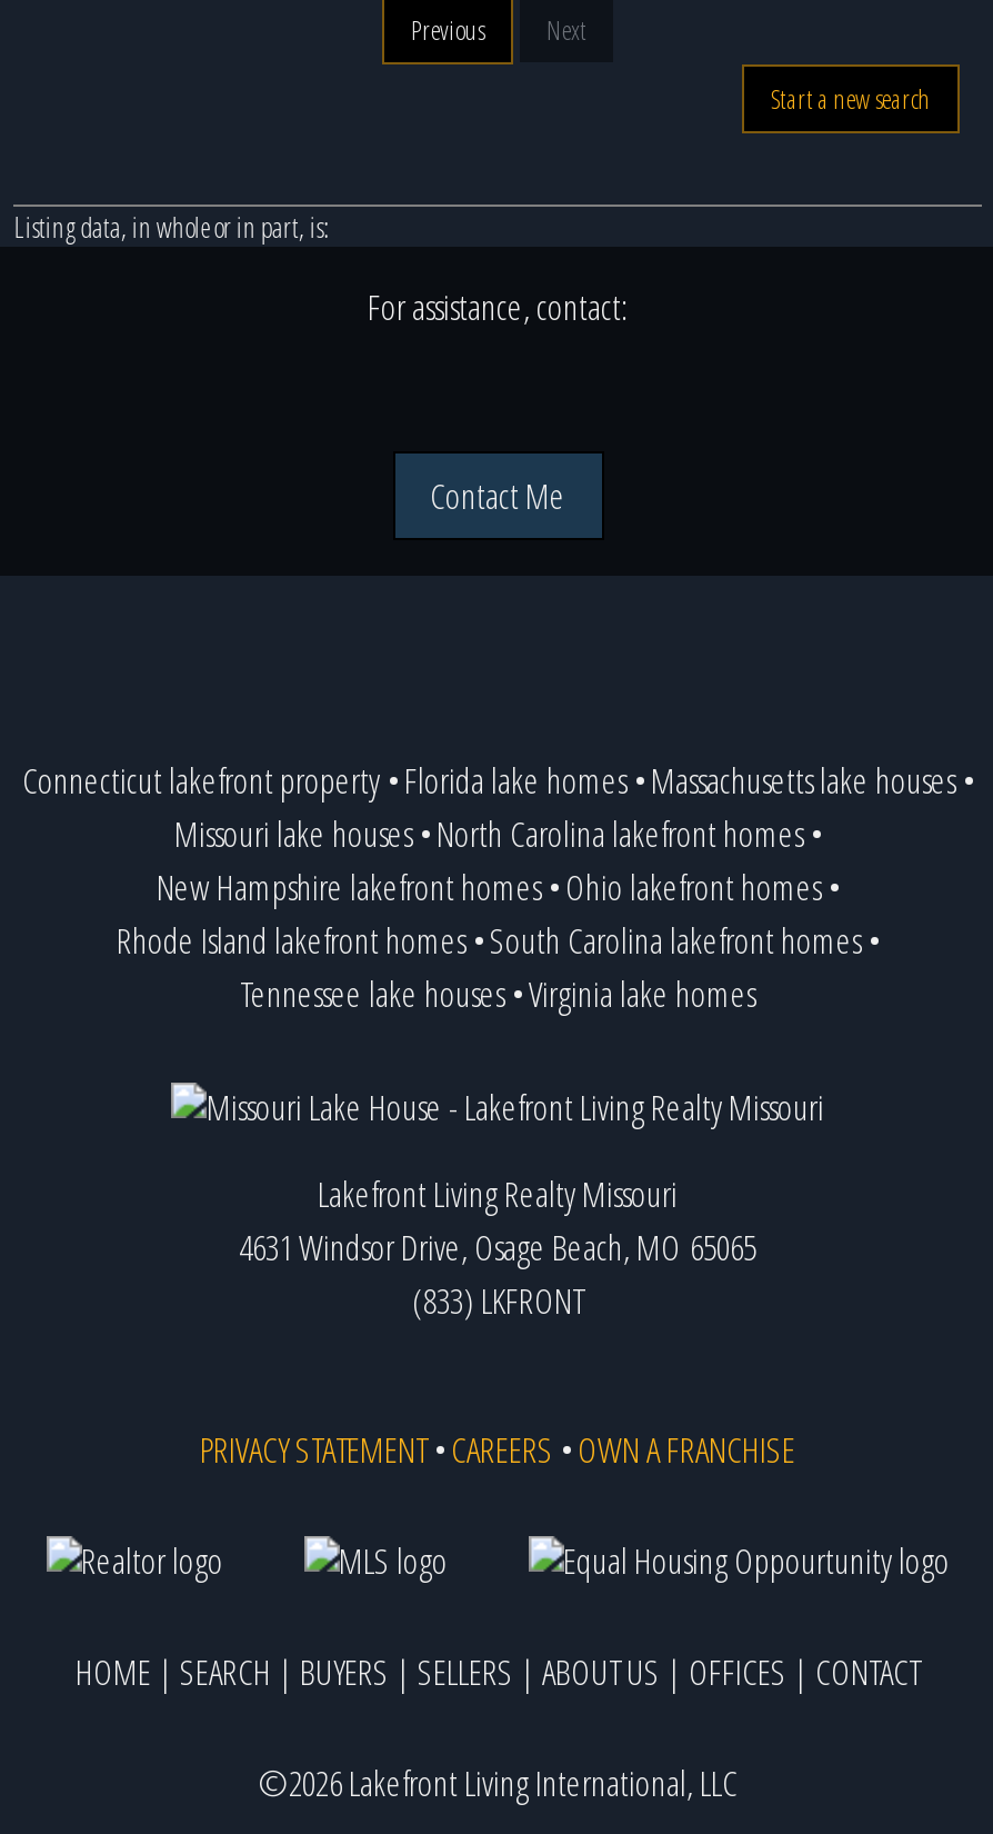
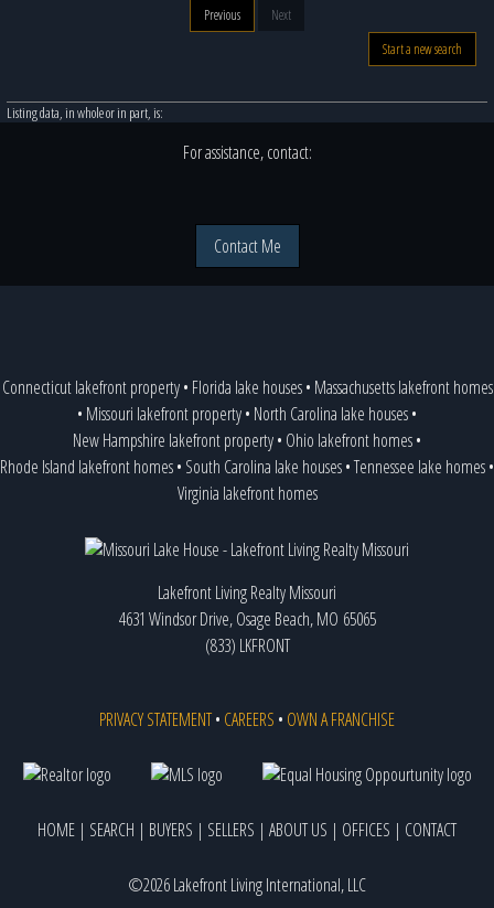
[22,756,973,1018] Connecticut lakefront property • Florida lake homes • Massachusetts lake houses • | Missouri lake houses • North Carolina lakefront homes • | New Hampshire lakefront homes • Ohio lakefront homes • | Rhode Island lakefront homes •South Carolina lakefront homes • | Tennessee lake houses •Virginia lake homes -> [0,375,494,505] Connecticut lakefront property • Florida lake houses • Massachusetts lakefront homes | • Missouri lakefront property • North Carolina lake houses • | New Hampshire lakefront property • Ohio lakefront homes • | Rhode Island lakefront homes • South Carolina lake houses • Tennessee lake homes • | Virginia lakefront homes

